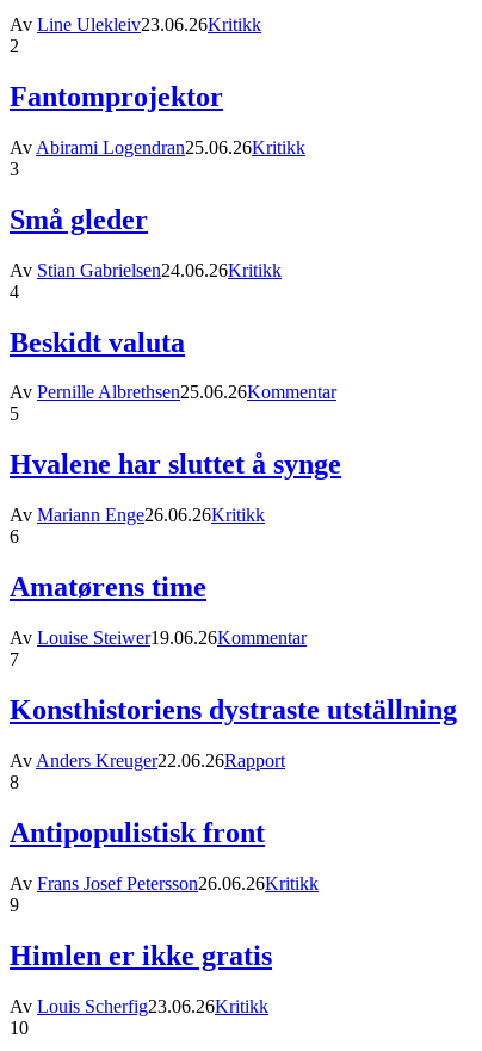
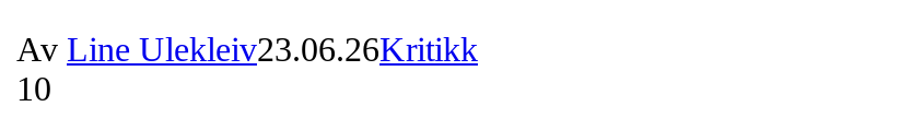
[10,36,457,1016] 2 | Fantomprojektor | Av Abirami Logendran25.06.26Kritikk | 3 | Små gleder | Av Stian Gabrielsen24.06.26Kritikk | 4 | Beskidt valuta | Av Pernille Albrethsen25.06.26Kommentar | 5 | Hvalene har sluttet å synge | Av Mariann Enge26.06.26Kritikk | 6 | Amatørens time | Av Louise Steiwer19.06.26Kommentar | 7 | Konsthistoriens dystraste utställning | Av Anders Kreuger22.06.26Rapport | 8 | Antipopulistisk front | Av Frans Josef Petersson26.06.26Kritikk | 9 | Himlen er ikke gratis | Av Louis Scherfig23.06.26Kritikk -> none

